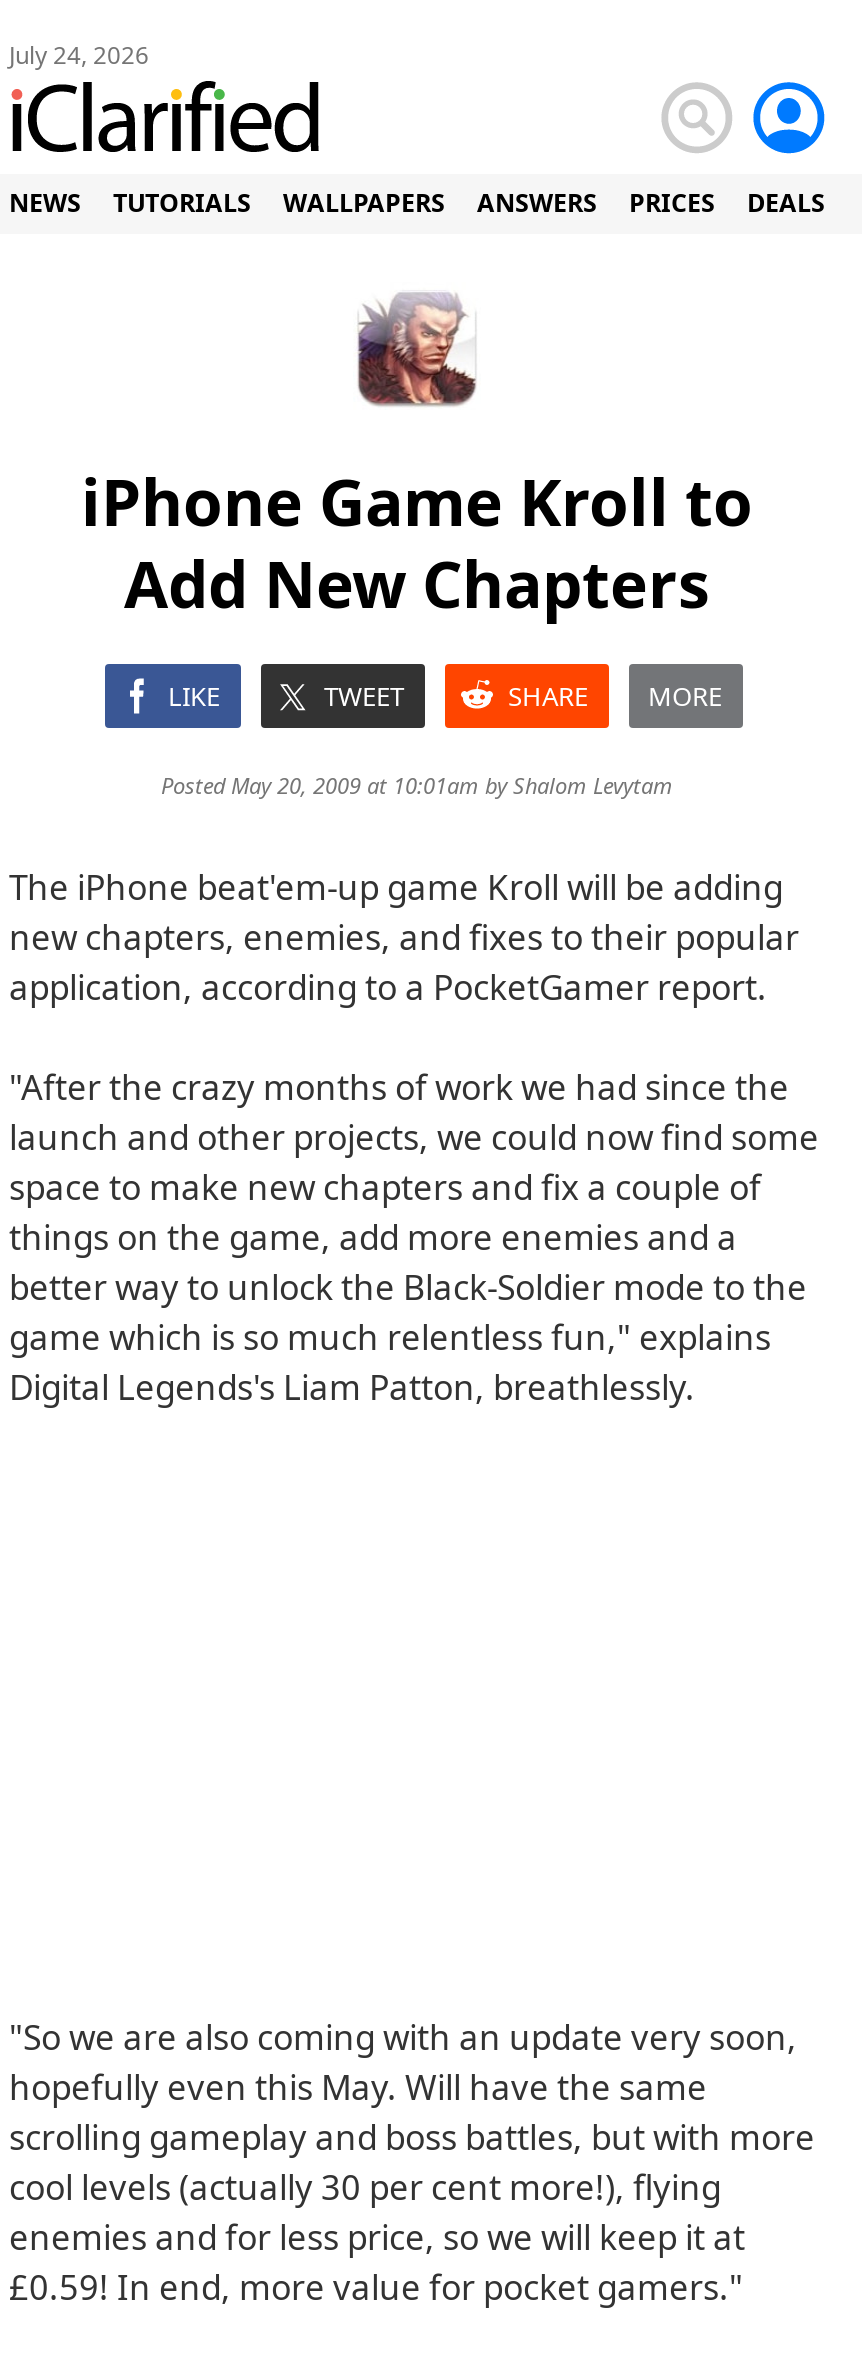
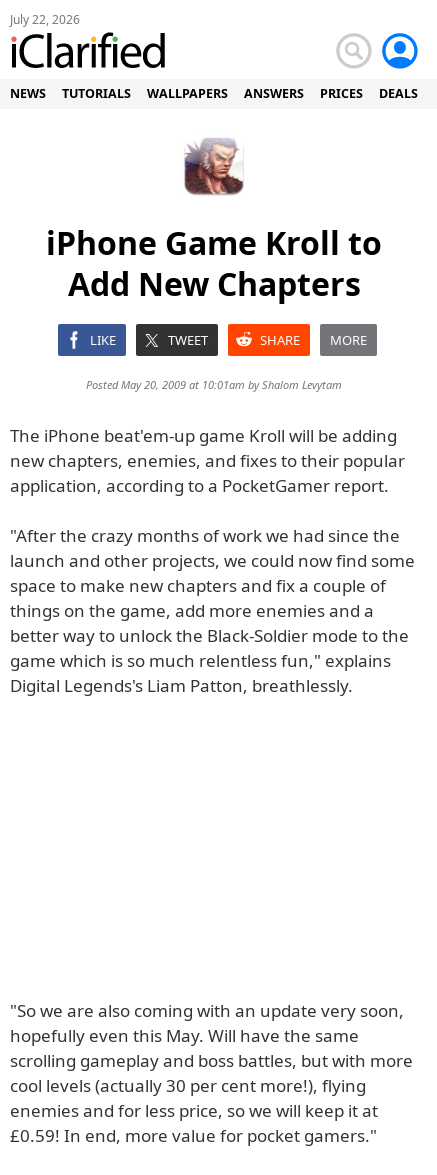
[9,38,149,72] July 24, 2026 -> [10,11,80,28] July 22, 2026

